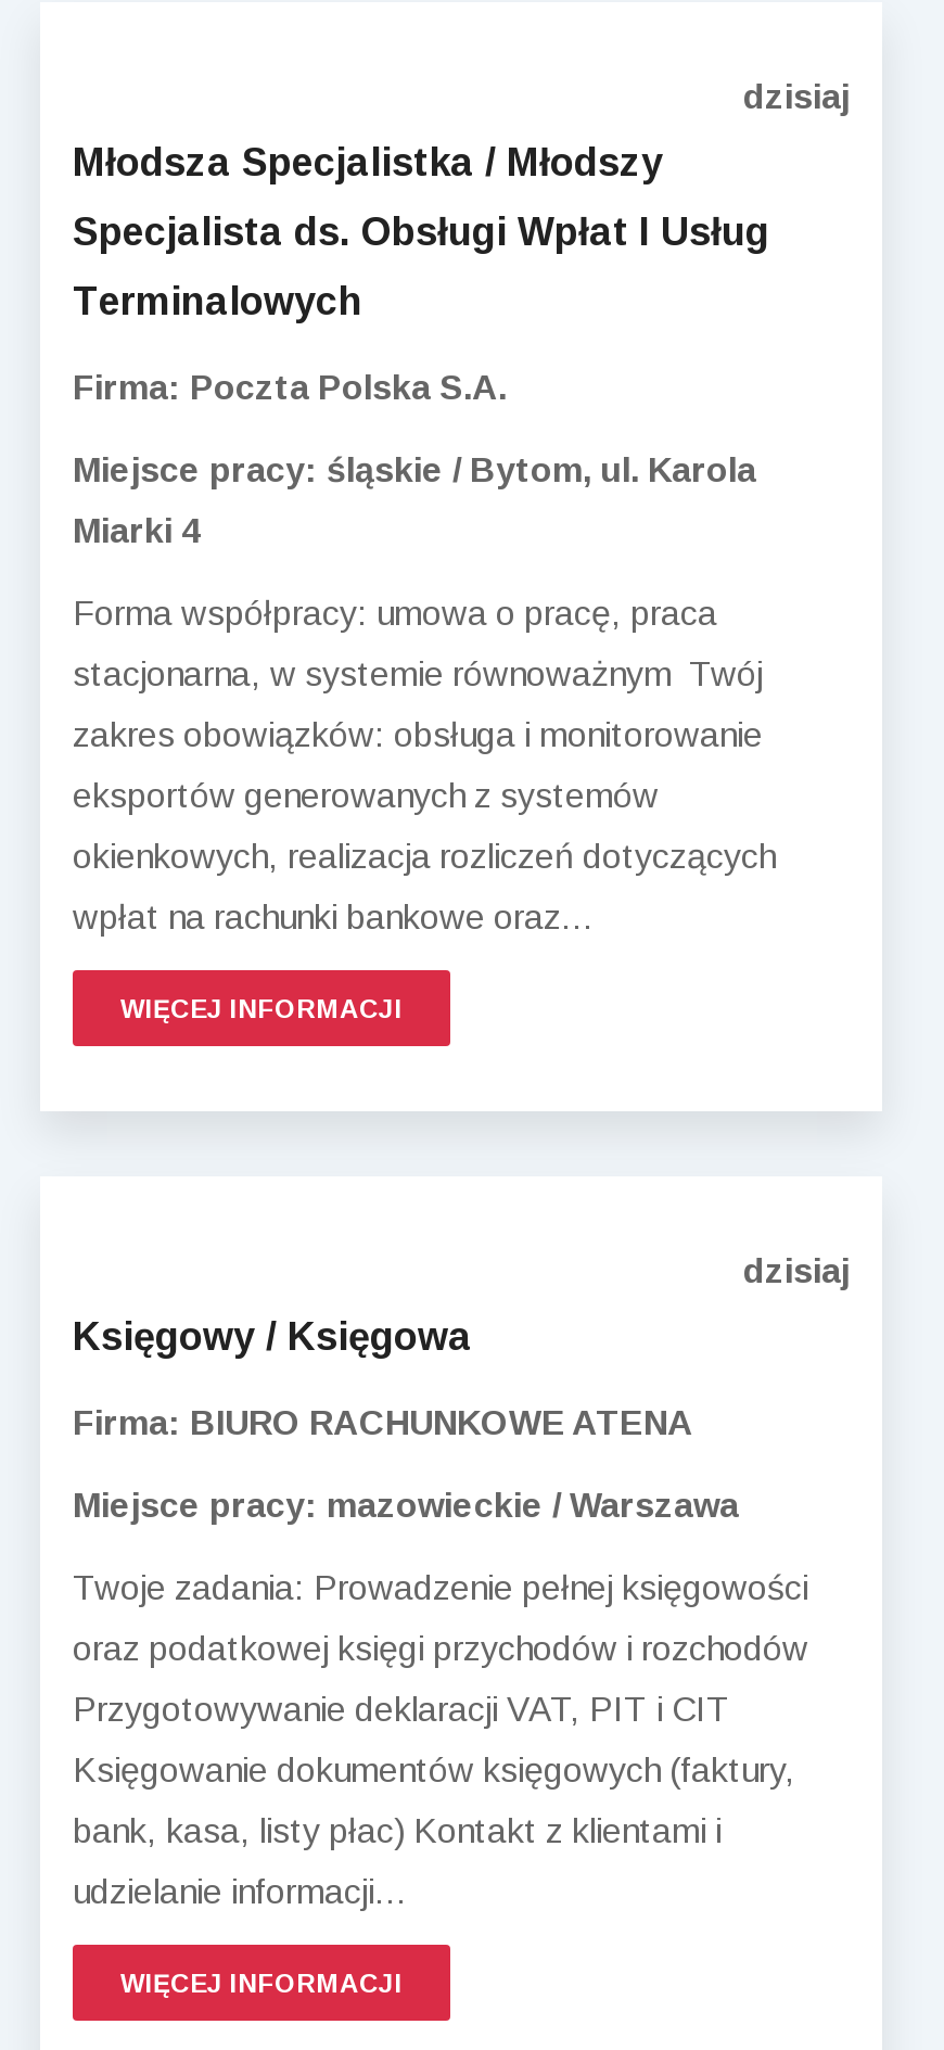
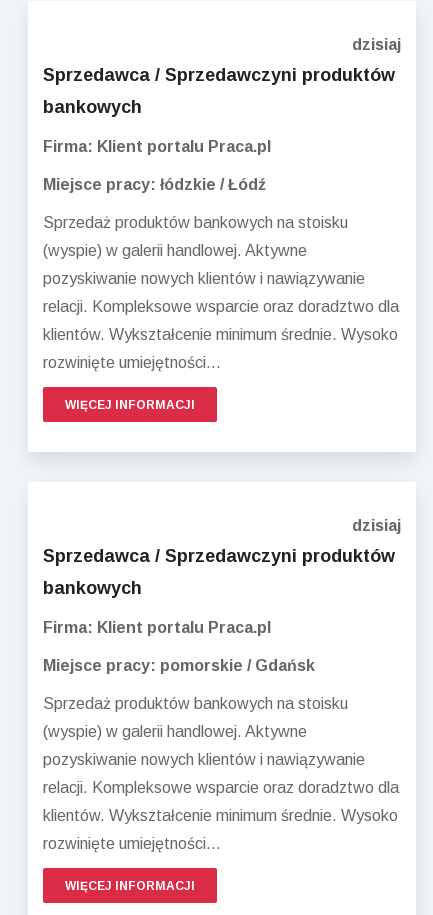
[73,141,776,936] Młodsza Specjalistka / Młodszy | Specjalista ds. Obsługi Wpłat I Usług | Terminalowych | Firma: Poczta Polska S.A. | Miejsce pracy: śląskie / Bytom, ul. Karola | Miarki 4 | Forma współpracy: umowa o pracę, praca | stacjonarna, w systemie równoważnym Twój | zakres obowiązków: obsługa i monitorowanie | eksportów generowanych z systemów | okienkowych, realizacja rozliczeń dotyczących | wpłat na rachunki bankowe oraz... -> [43,65,399,371] Sprzedawca / Sprzedawczyni produktów | bankowych | Firma: Klient portalu Praca.pl | Miejsce pracy: łódzkie / Łódź | Sprzedaż produktów bankowych na stoisku | (wyspie) w galerii handlowej. Aktywne | pozyskiwanie nowych klientów i nawiązywanie | relacji. Kompleksowe wsparcie oraz doradztwo dla | klientów. Wykształcenie minimum średnie. Wysoko | rozwinięte umiejętności...
moved [120,993,850,1289] -> [65,398,401,534]: WIĘCEJ INFORMACJI | dzisiaj
[73,1316,808,1910] Księgowy / Księgowa | Firma: BIURO RACHUNKOWE ATENA | Miejsce pracy: mazowieckie / Warszawa | Twoje zadania: Prowadzenie pełnej księgowości | oraz podatkowej księgi przychodów i rozchodów | Przygotowywanie deklaracji VAT, PIT i CIT | Księgowanie dokumentów księgowych (faktury, | bank, kasa, listy płac) Kontakt z klientami i | udzielanie informacji... -> [43,546,399,852] Sprzedawca / Sprzedawczyni produktów | bankowych | Firma: Klient portalu Praca.pl | Miejsce pracy: pomorskie / Gdańsk | Sprzedaż produktów bankowych na stoisku | (wyspie) w galerii handlowej. Aktywne | pozyskiwanie nowych klientów i nawiązywanie | relacji. Kompleksowe wsparcie oraz doradztwo dla | klientów. Wykształcenie minimum średnie. Wysoko | rozwinięte umiejętności...

